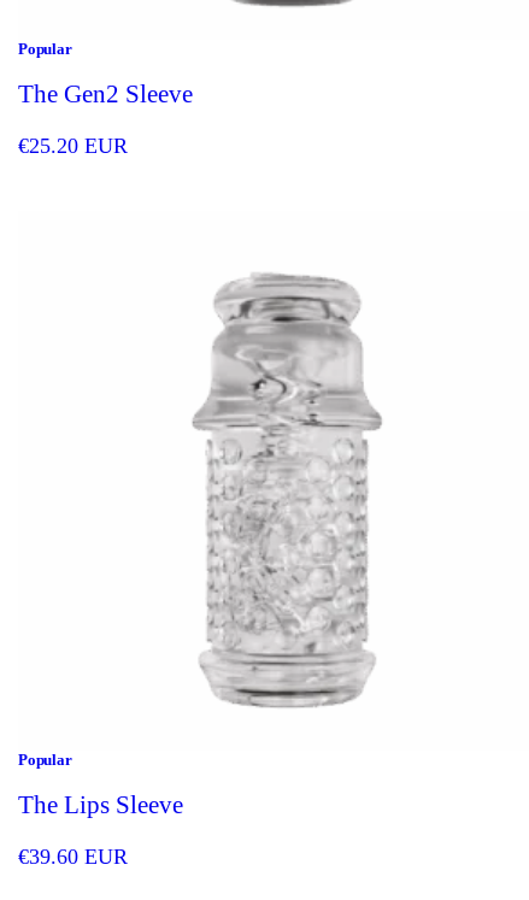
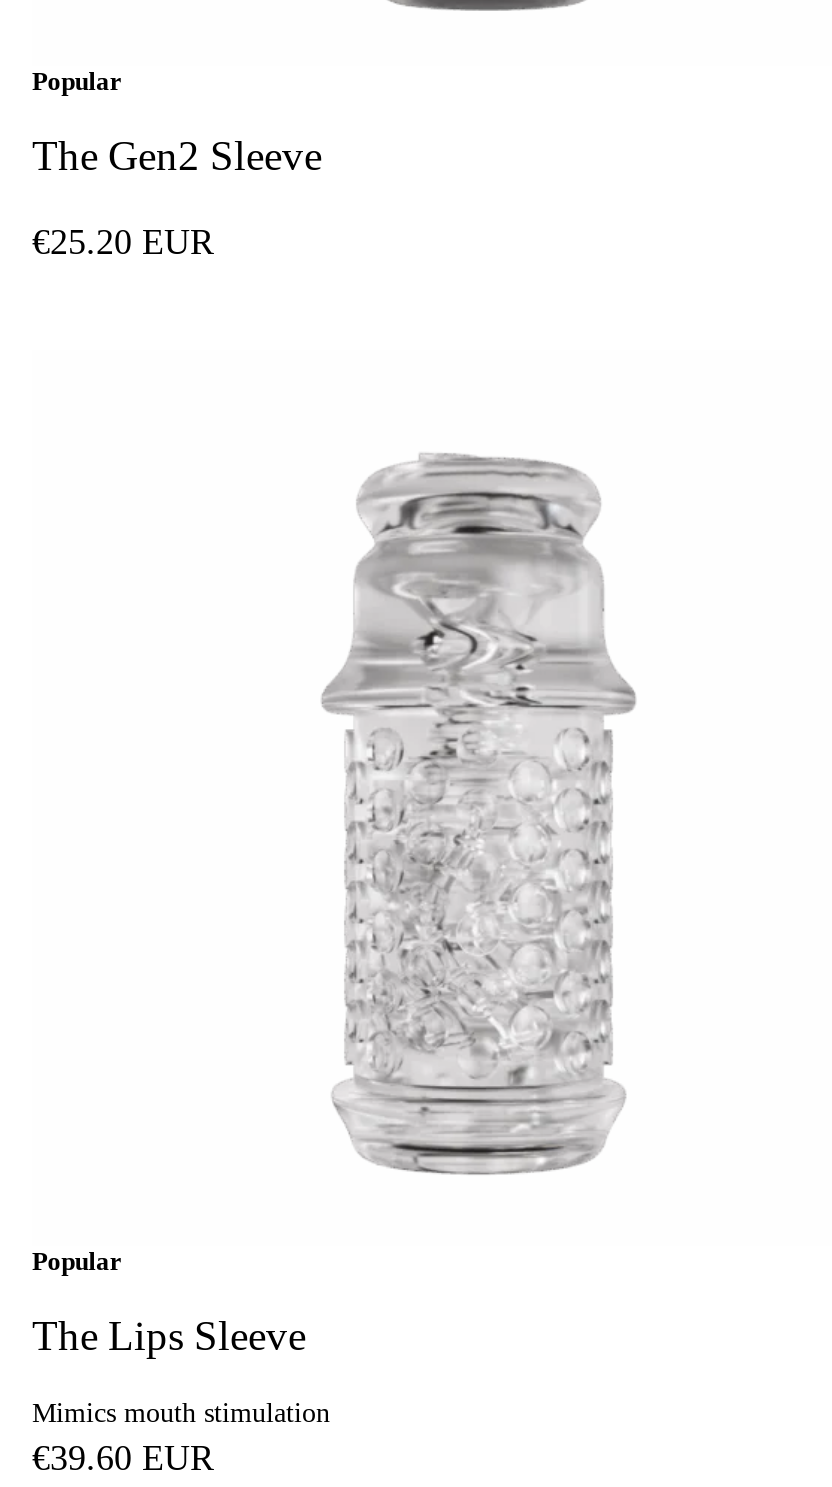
none -> [32,1398,330,1428] Mimics mouth stimulation

